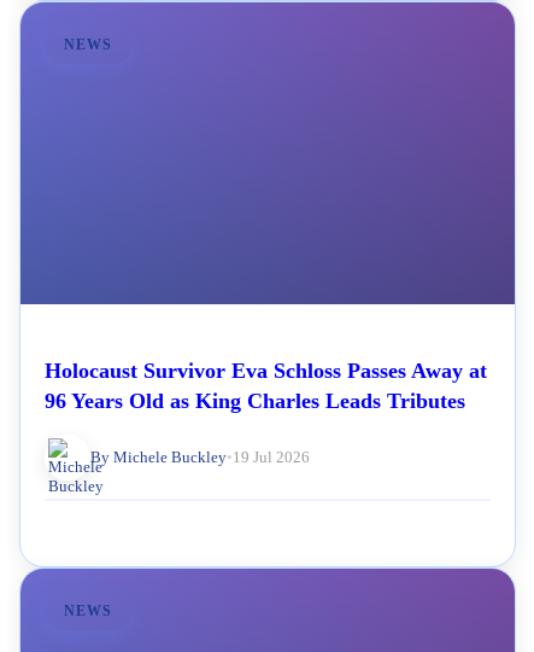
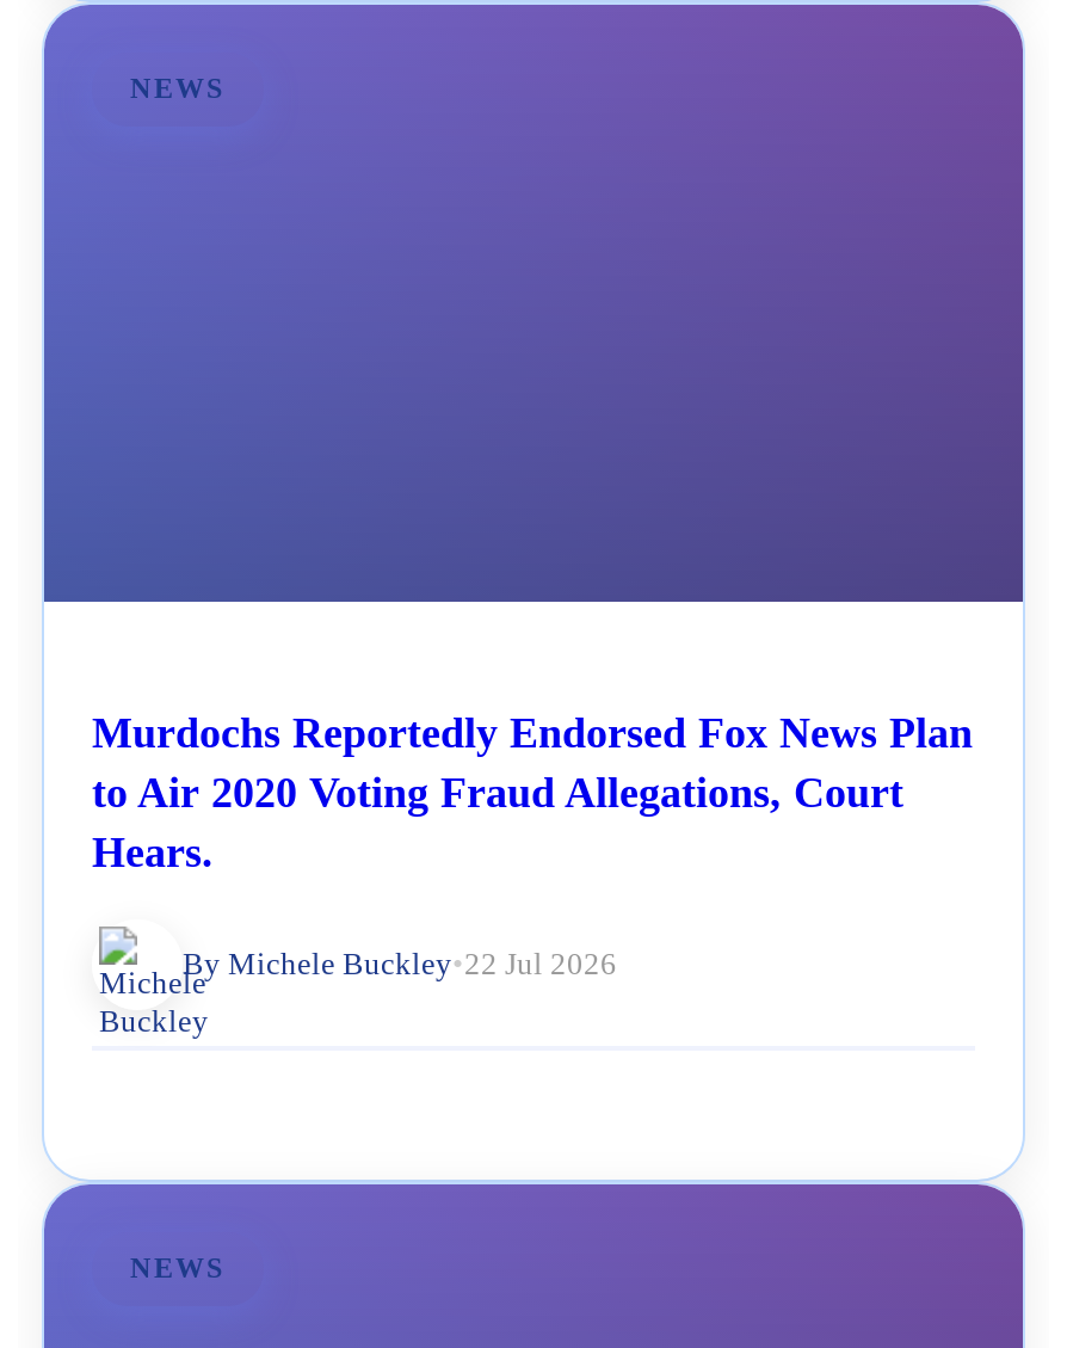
[45,359,487,413] Holocaust Survivor Eva Schloss Passes Away at | 96 Years Old as King Charles Leads Tributes -> [92,709,973,877] Murdochs Reportedly Endorsed Fox News Plan | to Air 2020 Voting Fraud Allegations, Court | Hears.
[90,448,310,466] By Michele Buckley • 19 Jul 2026 -> [183,946,617,982] By Michele Buckley • 22 Jul 2026

